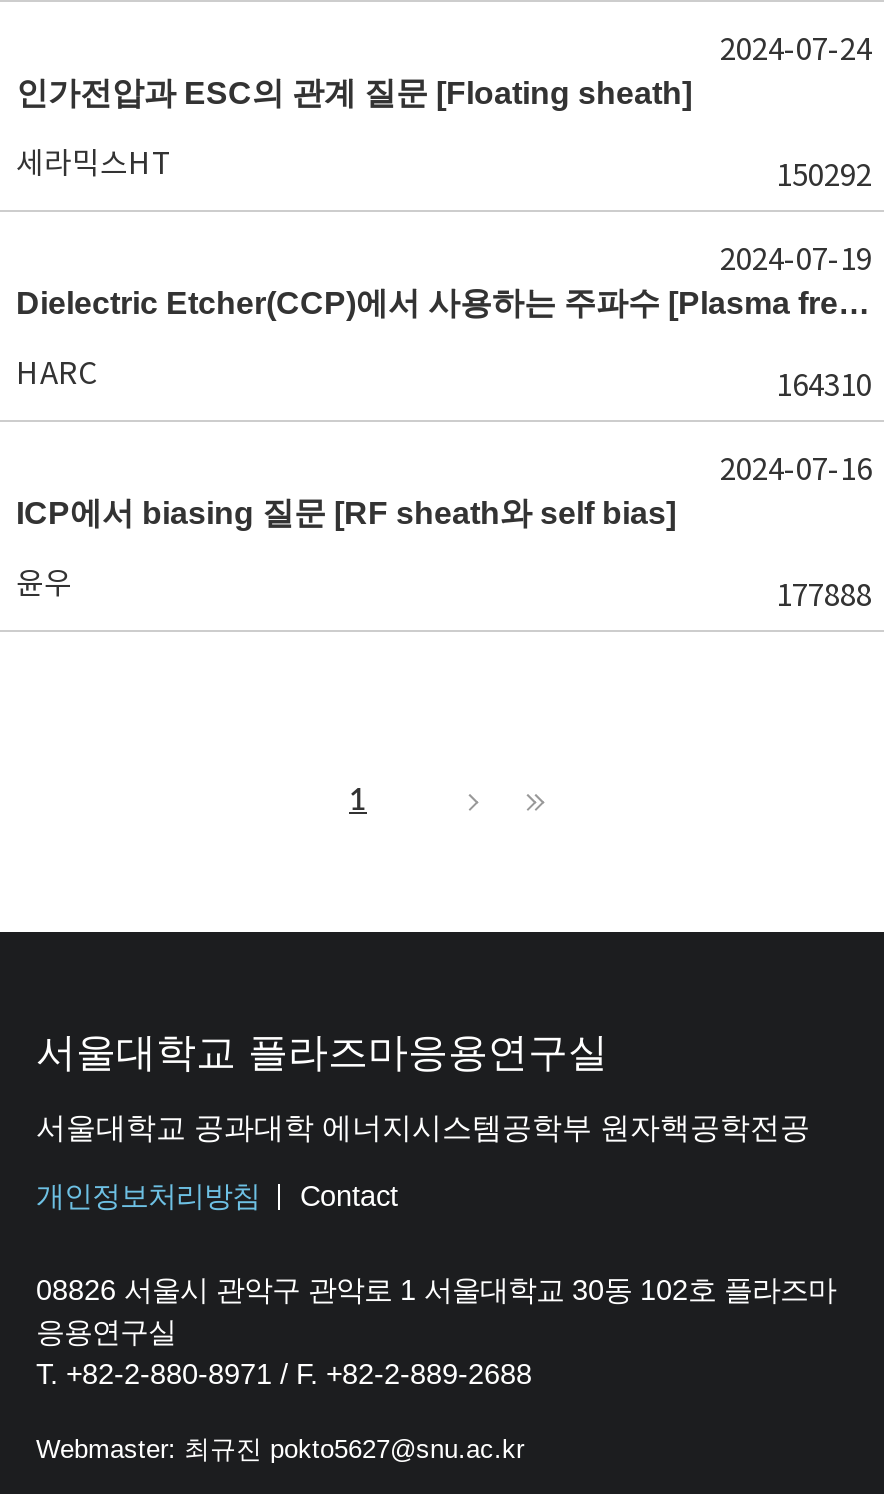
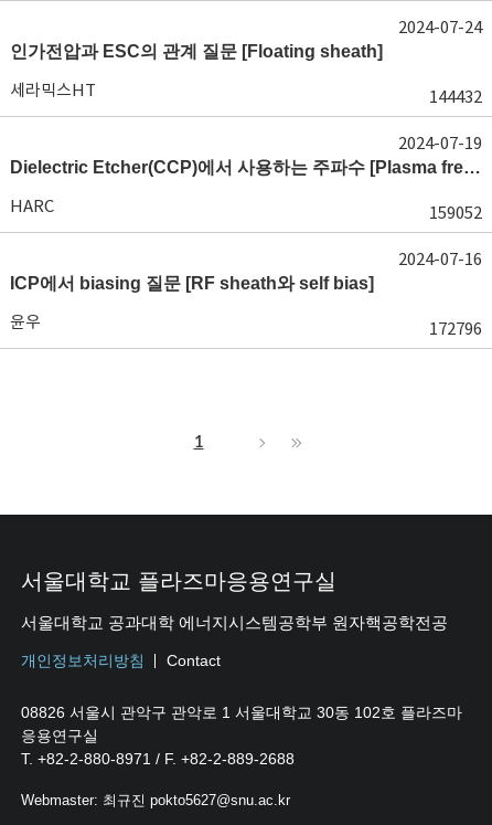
[776,156,872,194] 150292 -> [429,86,482,107] 144432
[776,366,872,404] 164310 -> [429,202,482,223] 159052
[776,576,872,614] 177888 -> [429,318,482,339] 172796

